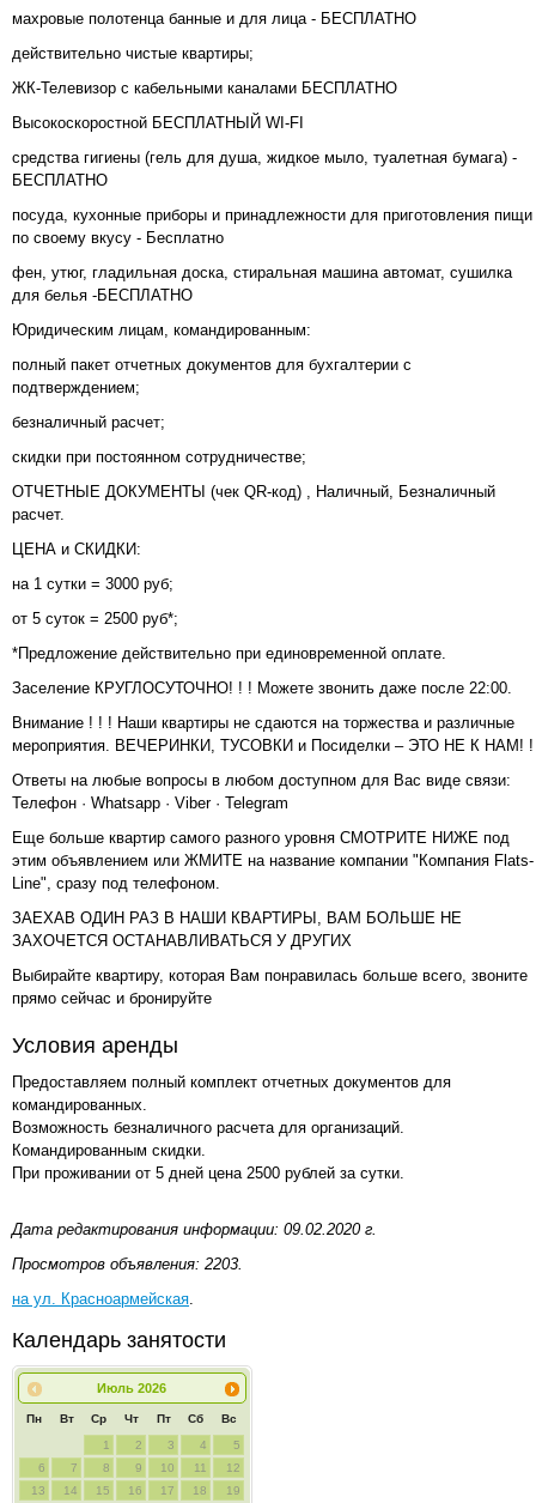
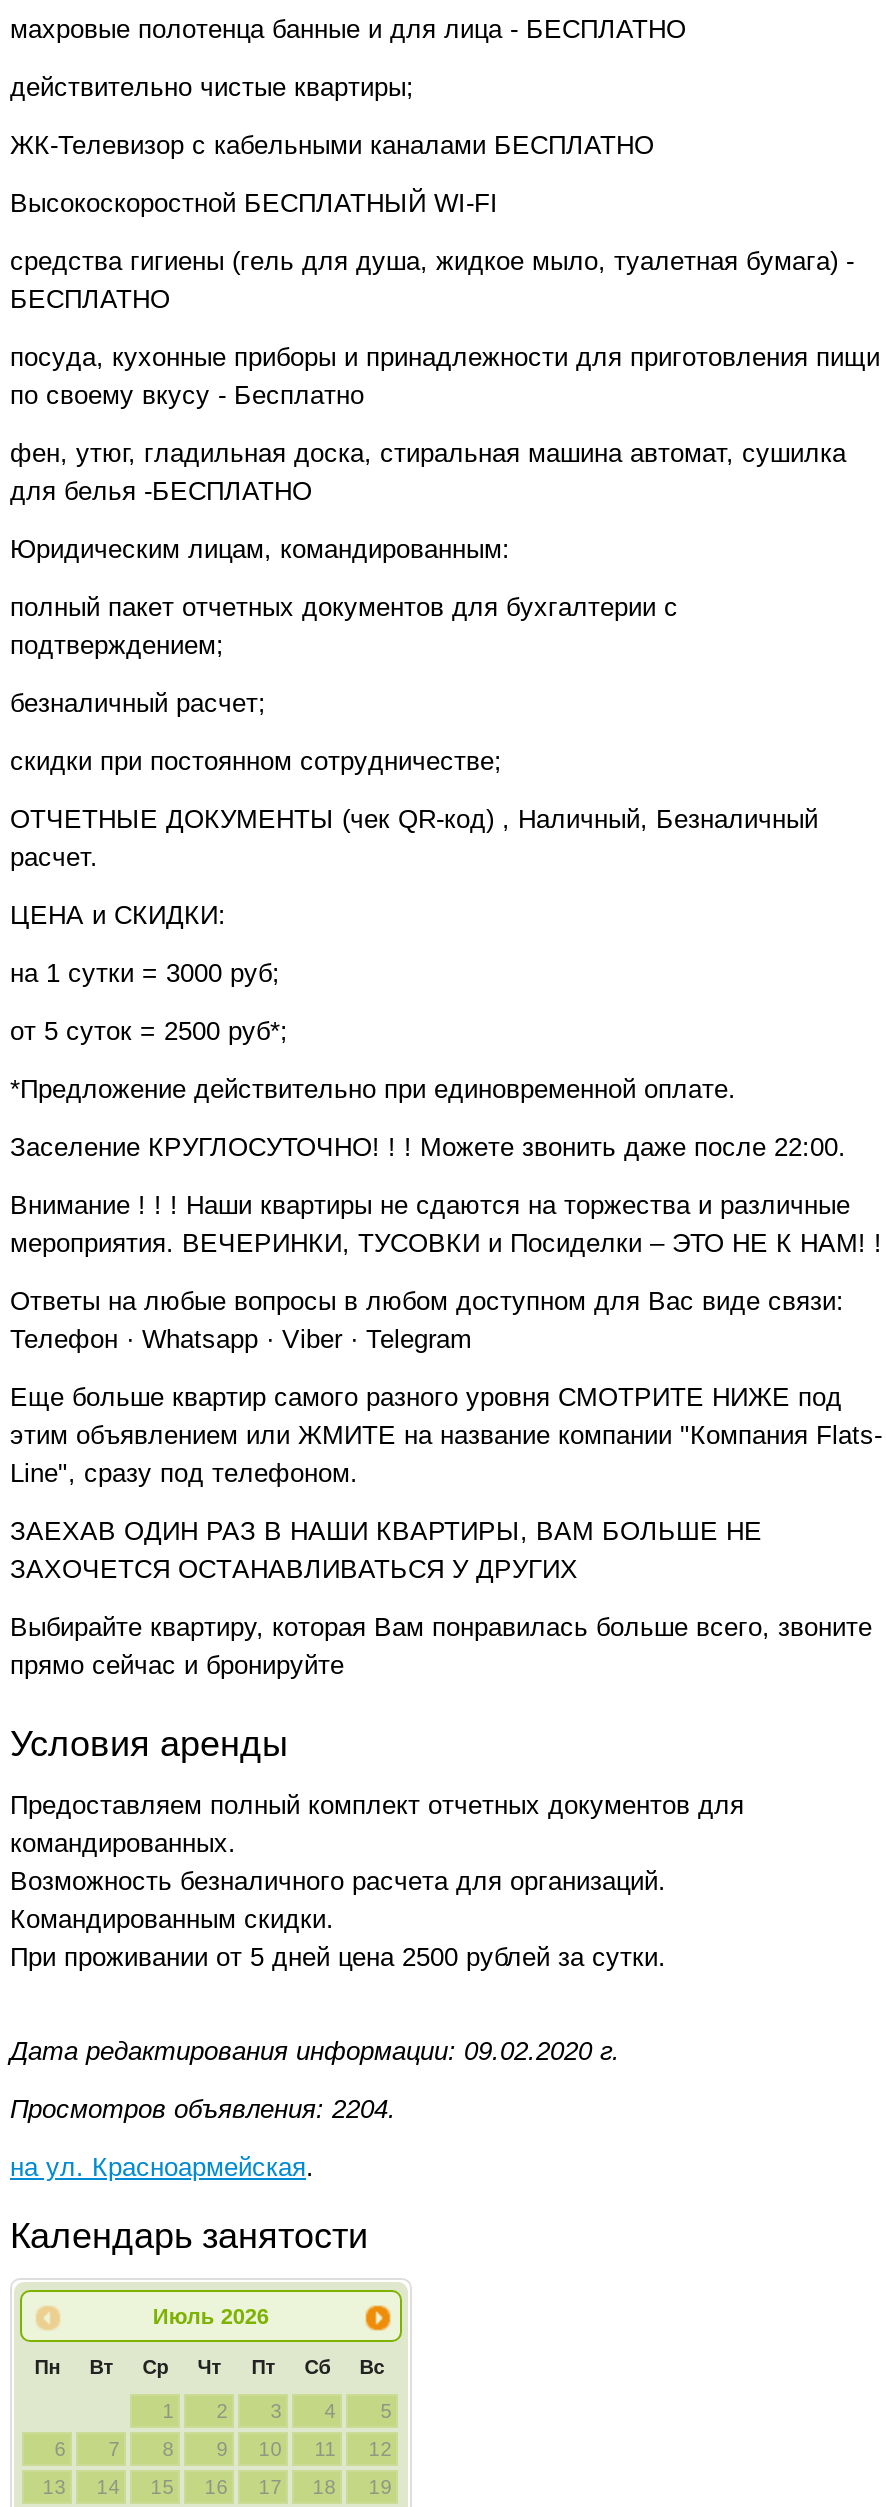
[12,1255,243,1273] Просмотров объявления: 2203. -> [10,2095,396,2125] Просмотров объявления: 2204.

